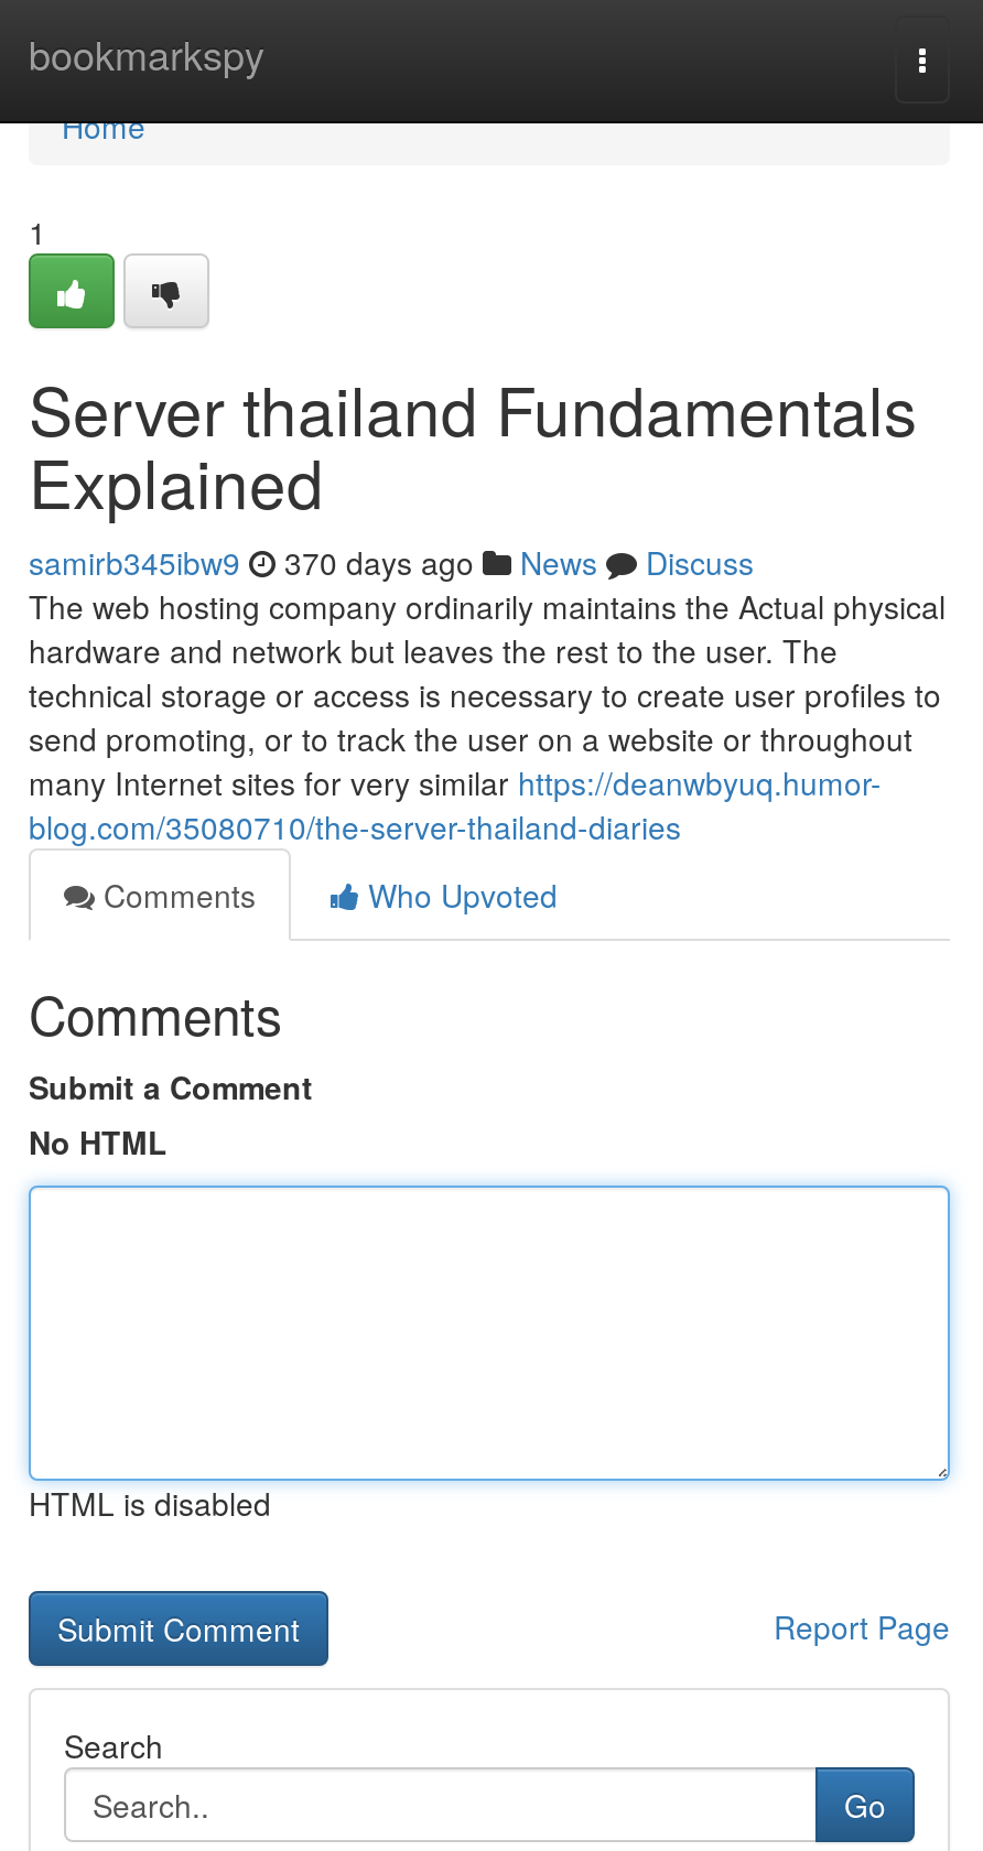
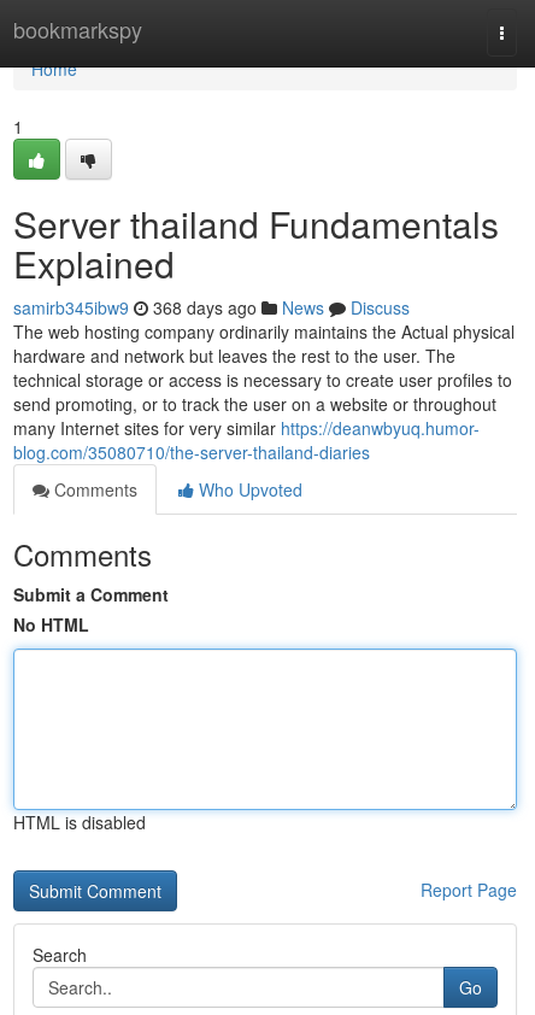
[29,540,754,584] samirb345ibw9 370 days ago News Discuss -> [13,295,410,319] samirb345ibw9 368 days ago News Discuss

